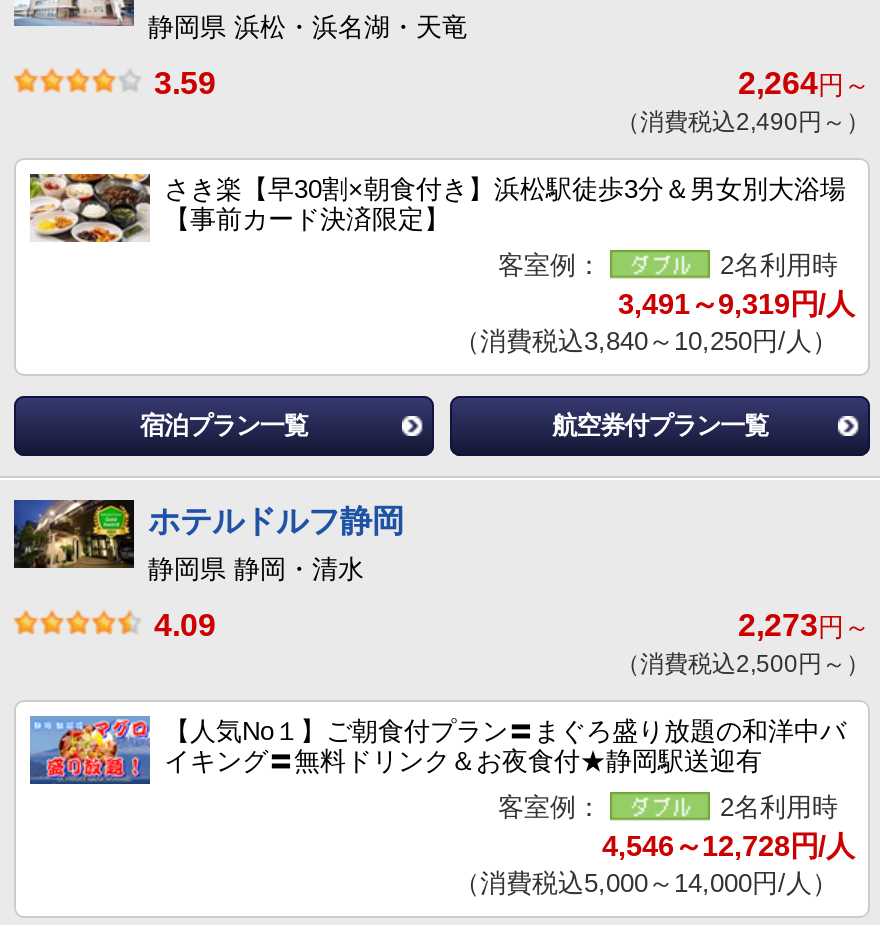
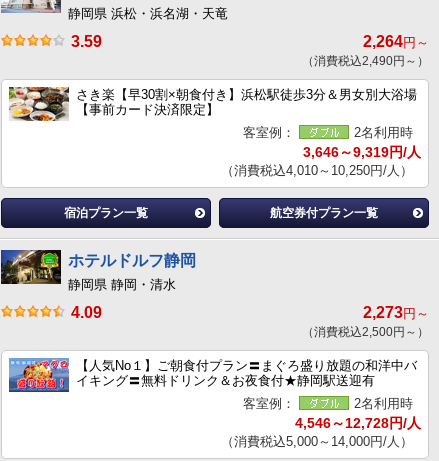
[618,289,854,321] 3,491～9,319円/人 -> [303,144,421,160] 3,646～9,319円/人
[454,327,838,357] （消費税込3,840～10,250円/人） -> [221,163,413,178] （消費税込4,010～10,250円/人）

